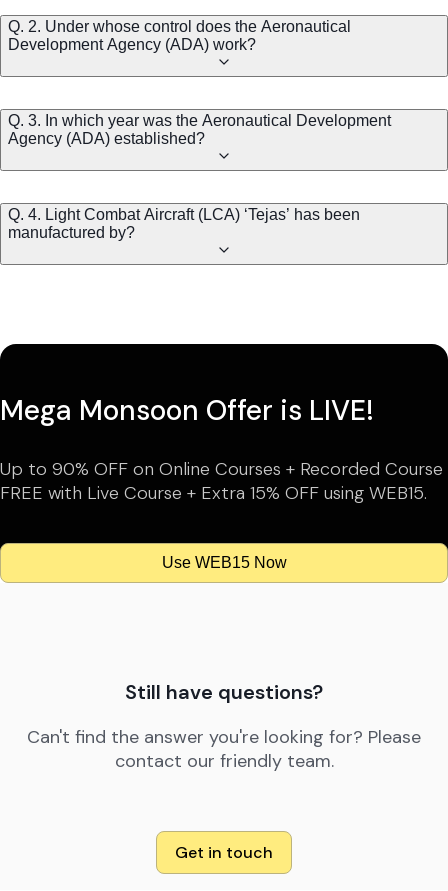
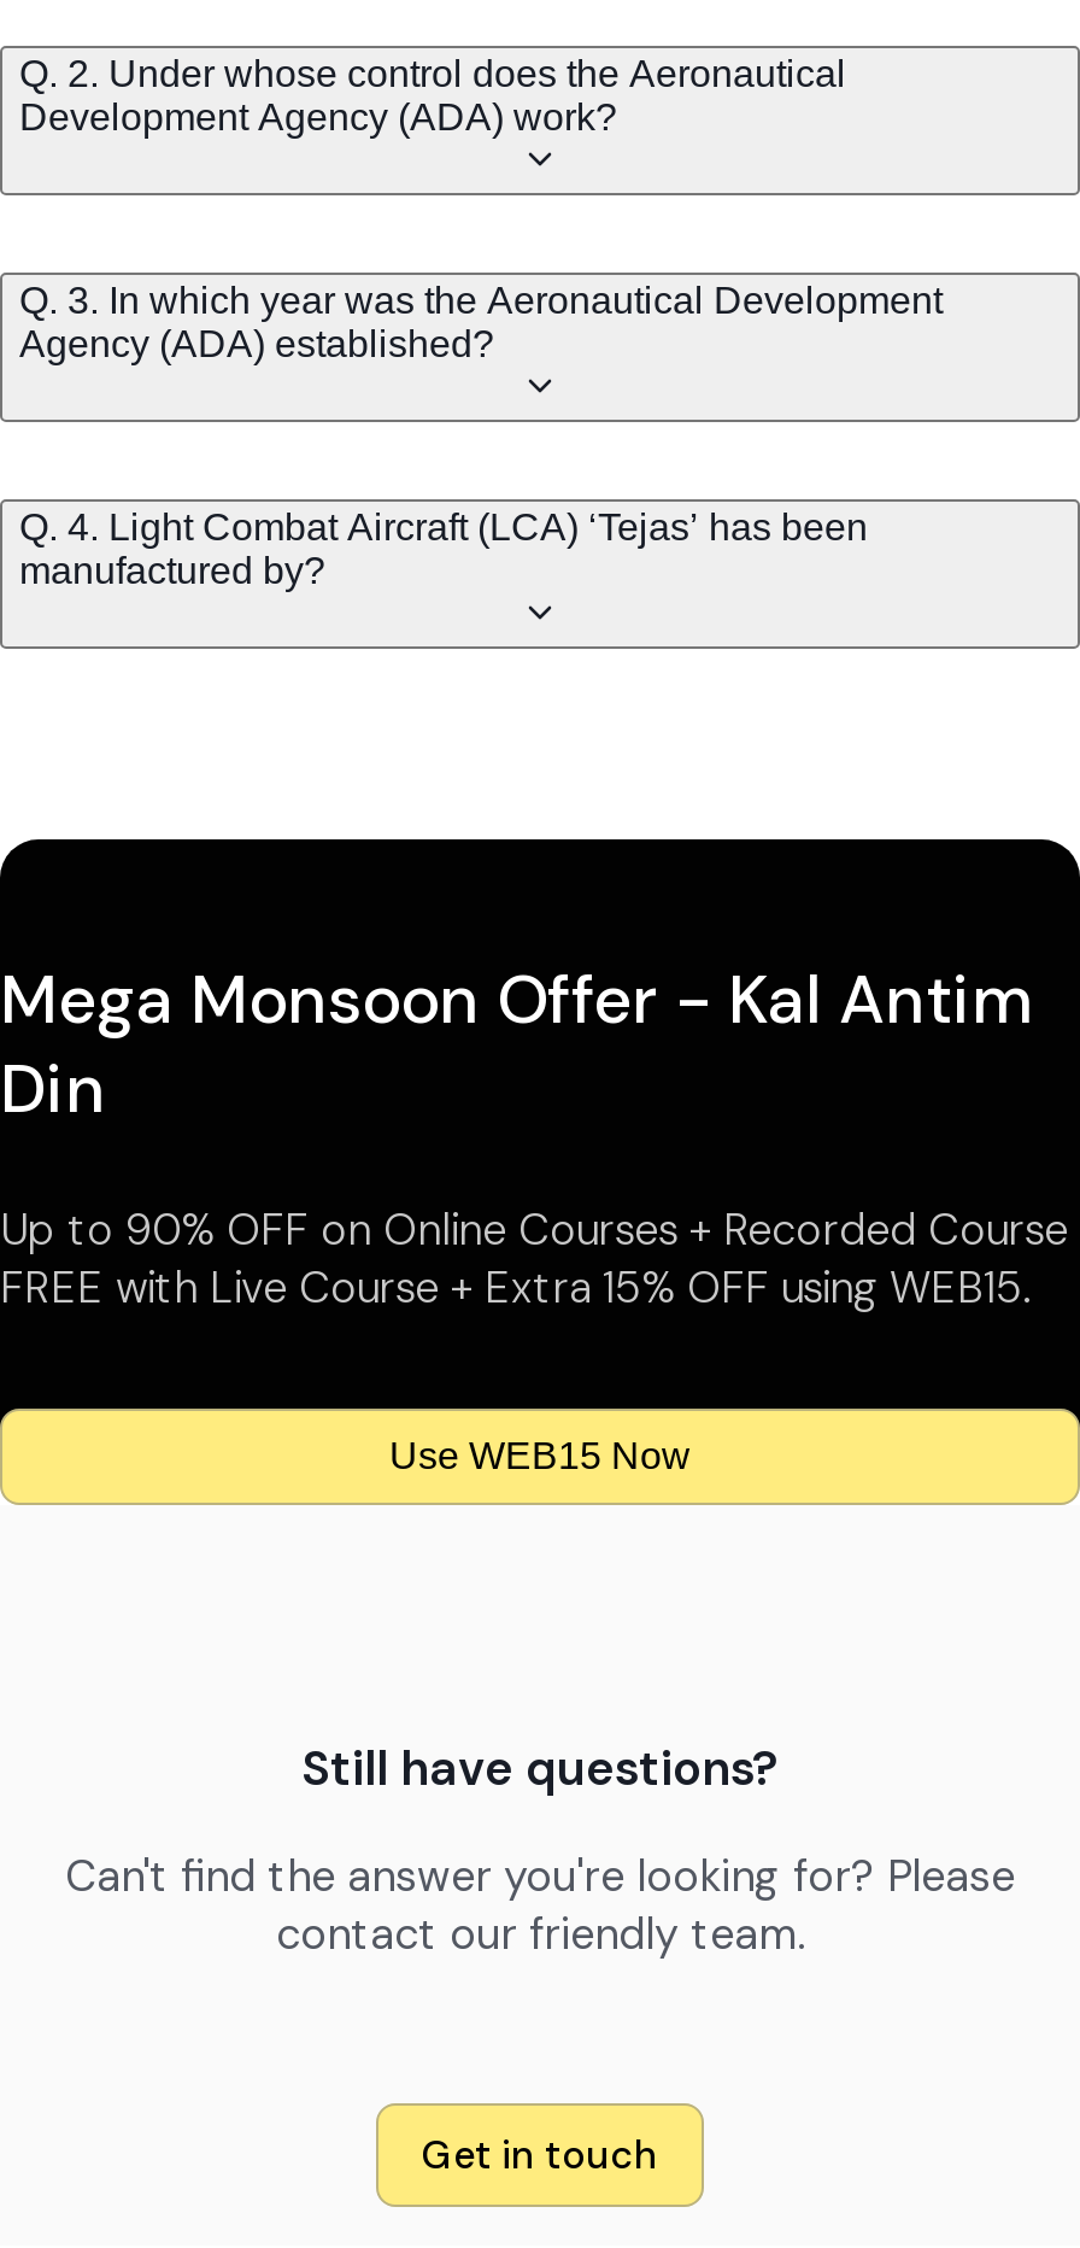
[0,392,374,429] Mega Monsoon Offer is LIVE! -> [0,956,1032,1134] Mega Monsoon Offer - Kal Antim | Din

